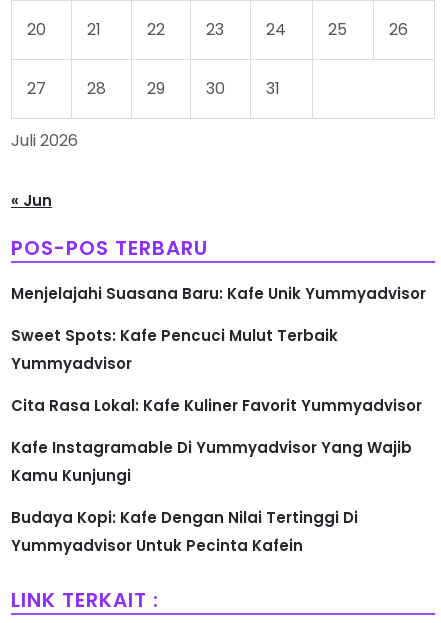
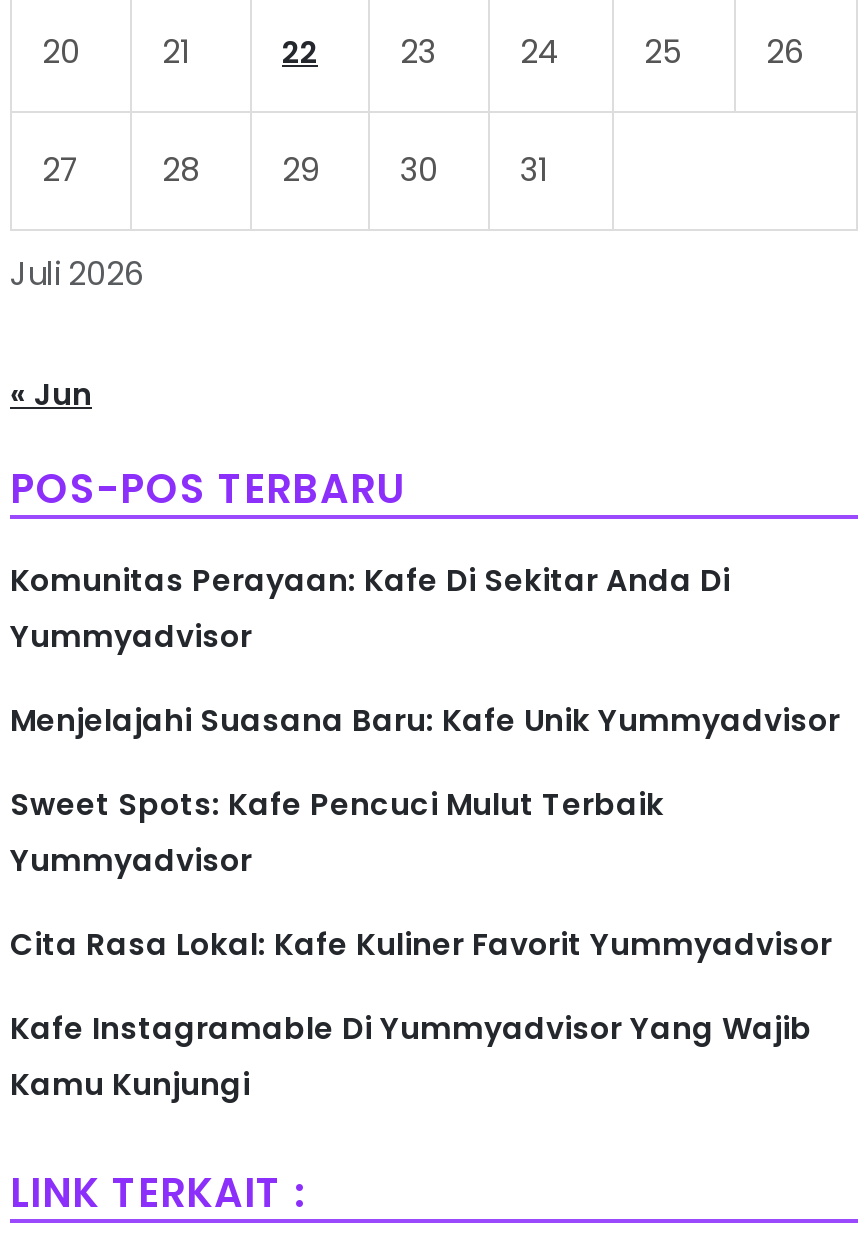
none -> [10,559,730,657] Komunitas Perayaan: Kafe Di Sekitar Anda Di | Yummyadvisor
moved [11,283,426,486] -> [10,699,840,1105]: Menjelajahi Suasana Baru: Kafe Unik Yummyadvisor | Sweet Spots: Kafe Pencuci Mulut Terbaik | Yummyadvisor | Cita Rasa Lokal: Kafe Kuliner Favorit Yummyadvisor | Kafe Instagramable Di Yummyadvisor Yang Wajib | Kamu Kunjungi
[11,507,358,556] Budaya Kopi: Kafe Dengan Nilai Tertinggi Di | Yummyadvisor Untuk Pecinta Kafein -> none

